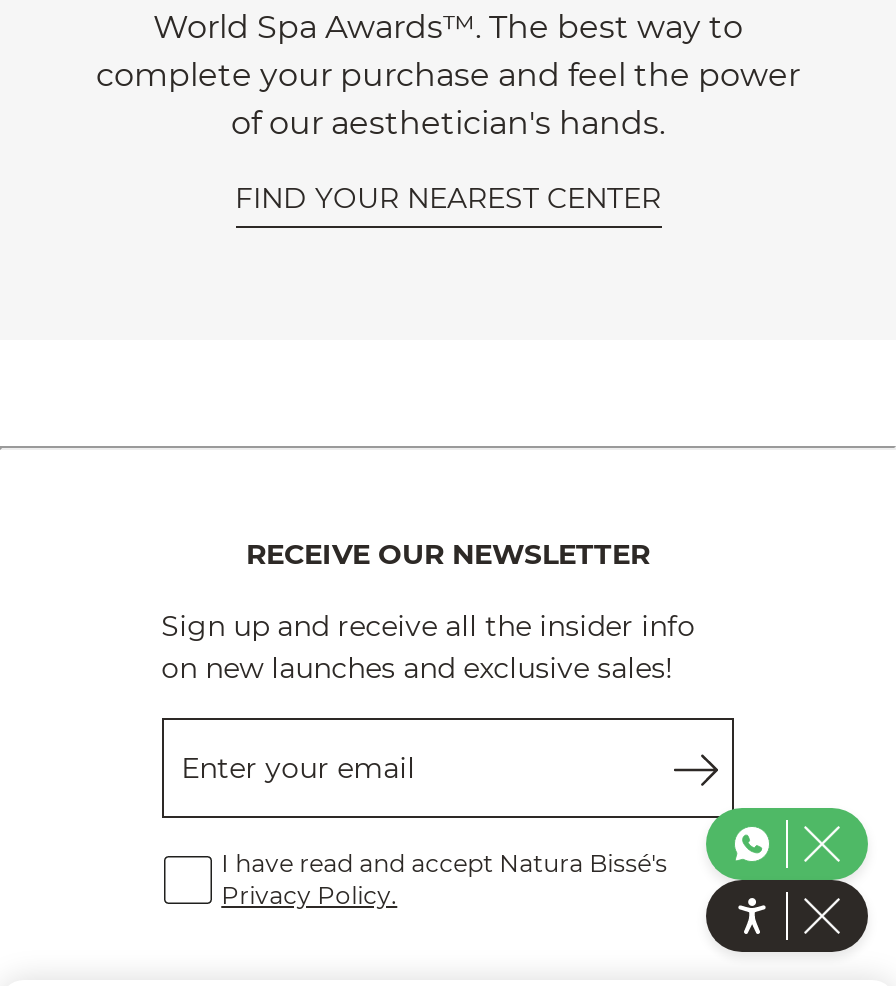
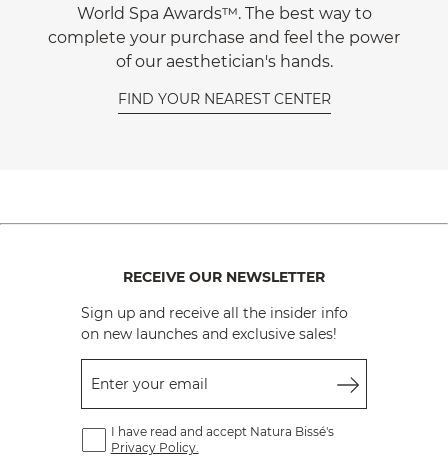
[704,806,870,956] [image] -> none

